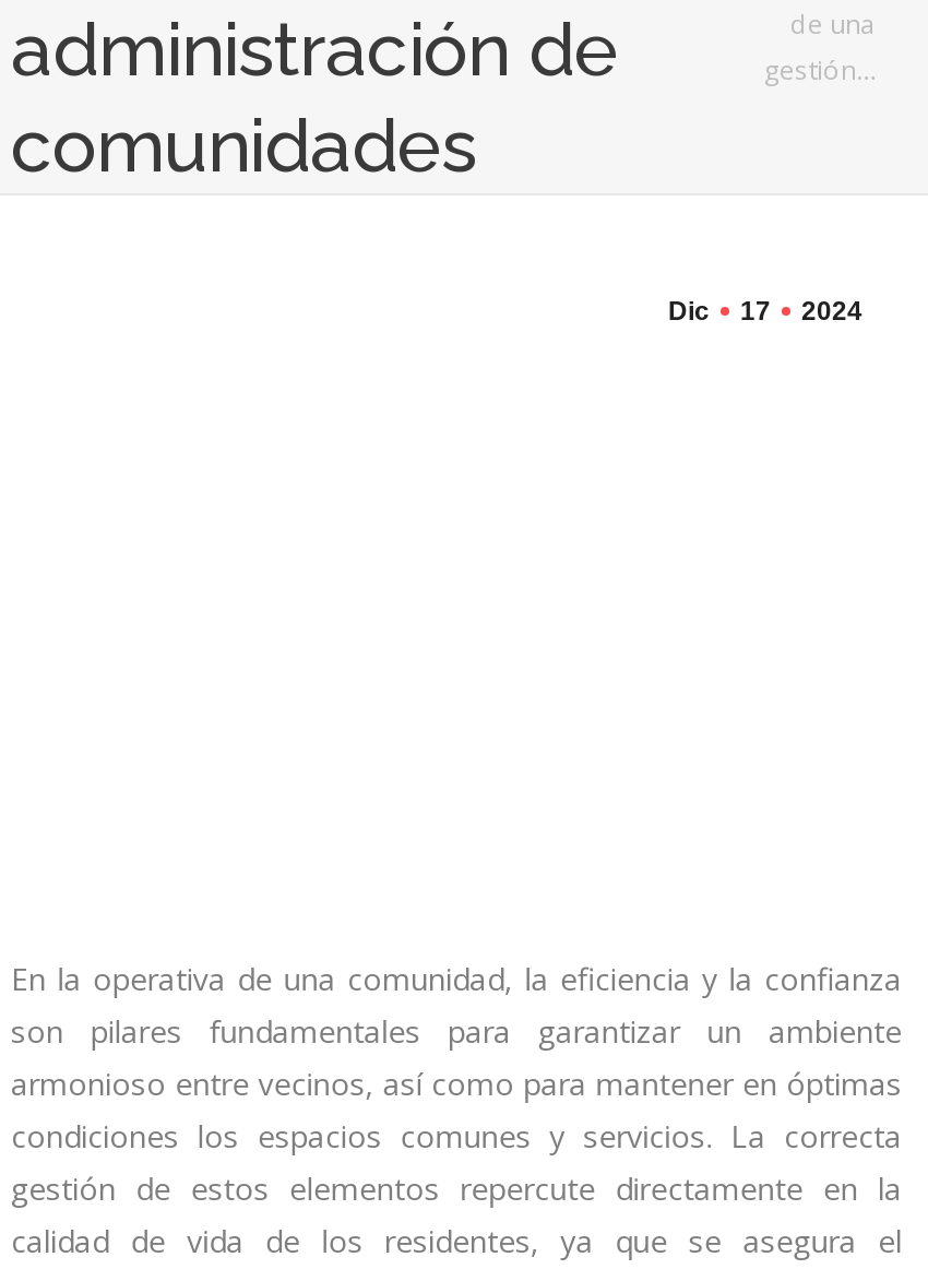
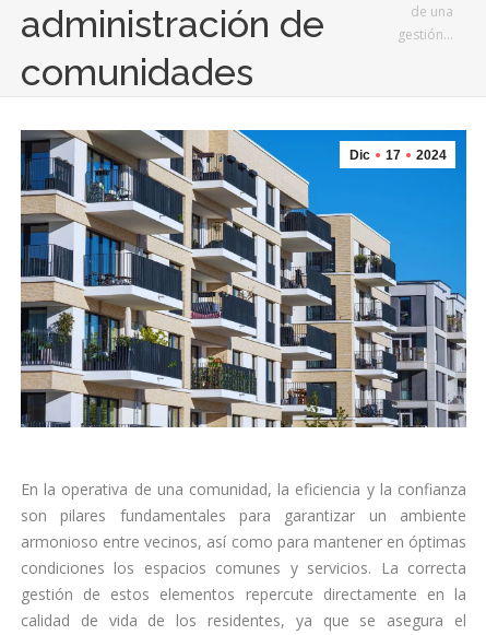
none -> [20,129,467,428] [image]

